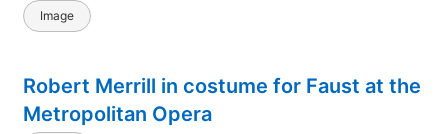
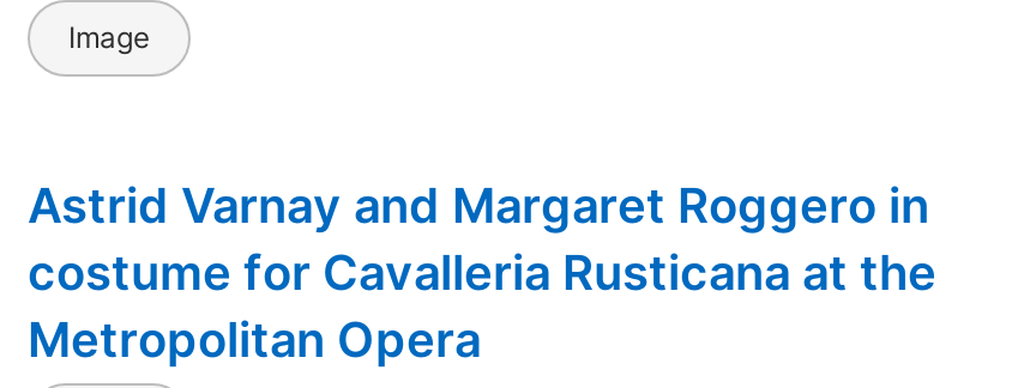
[23,74,421,98] Robert Merrill in costume for Faust at the -> [28,177,936,302] Astrid Varnay and Margaret Roggero in | costume for Cavalleria Rusticana at the

